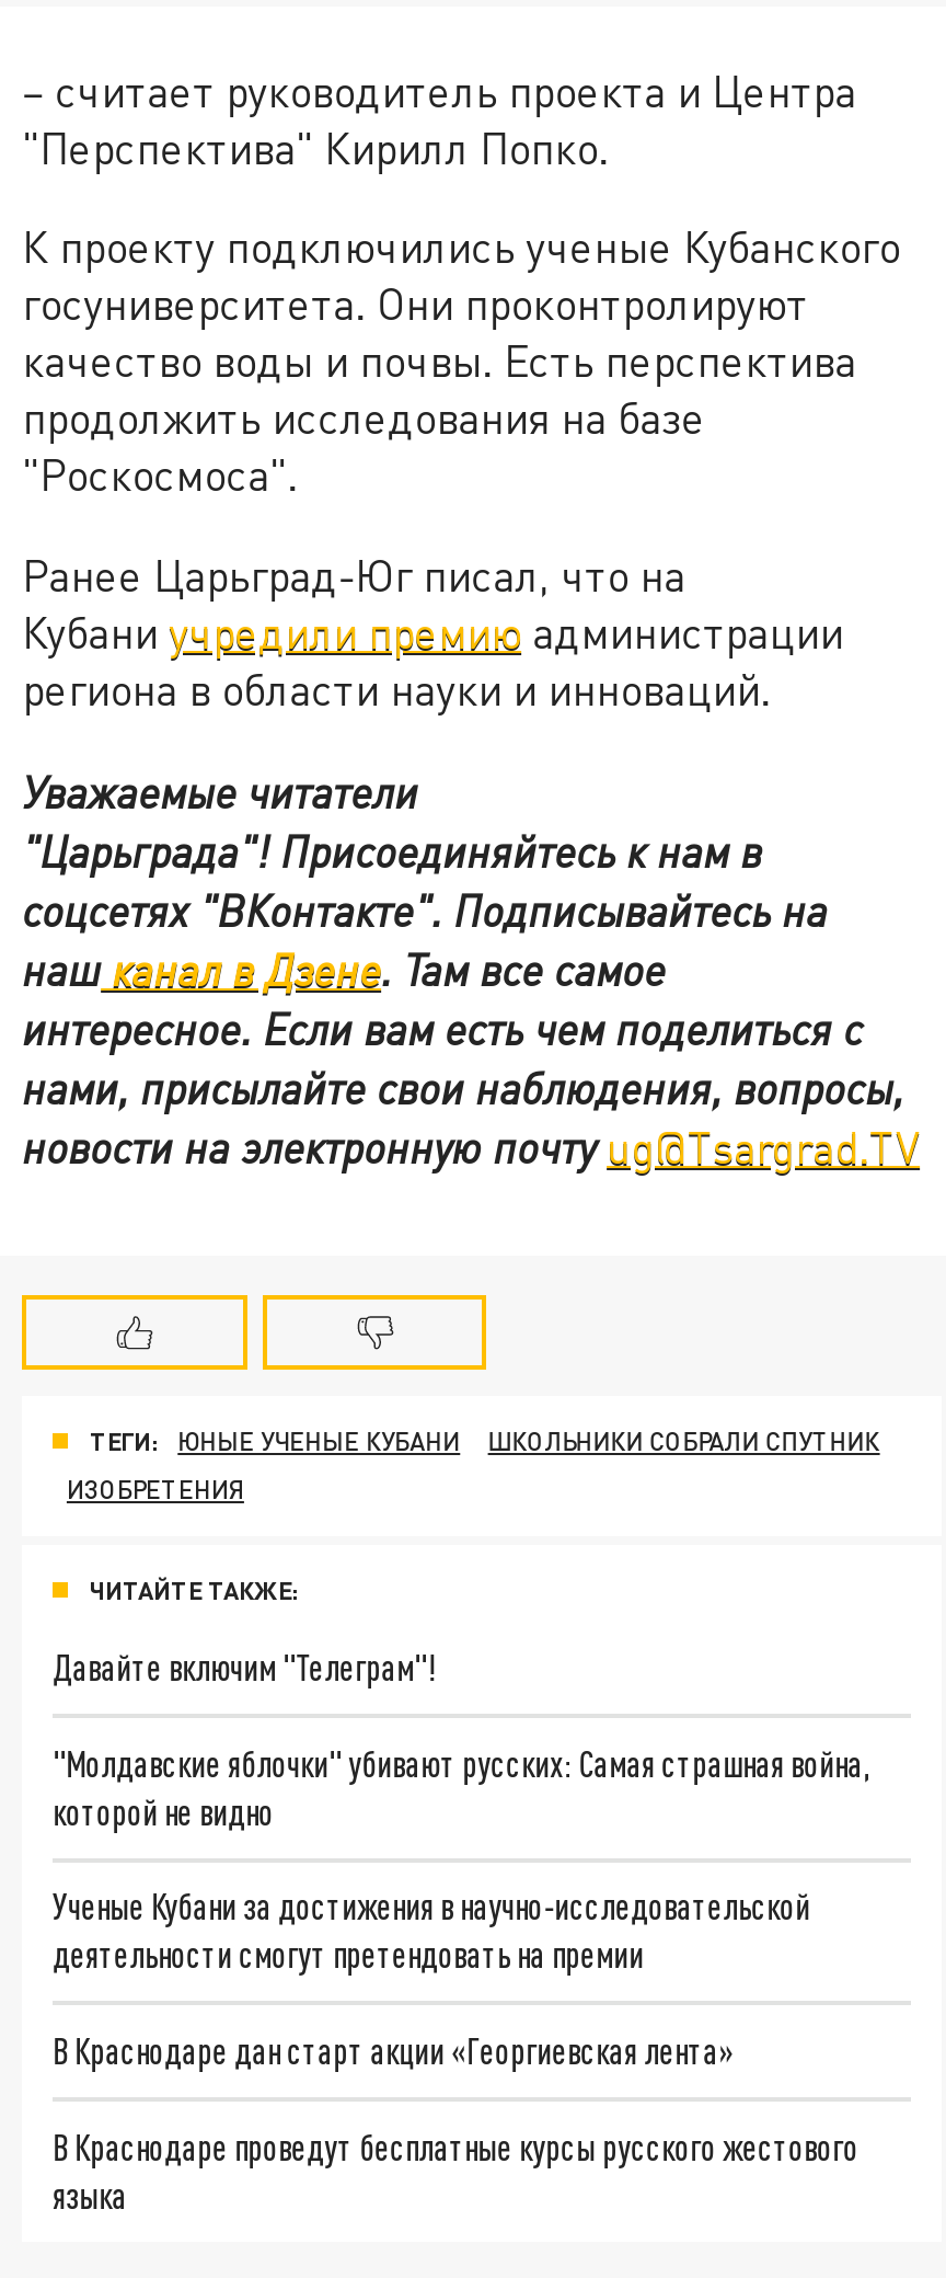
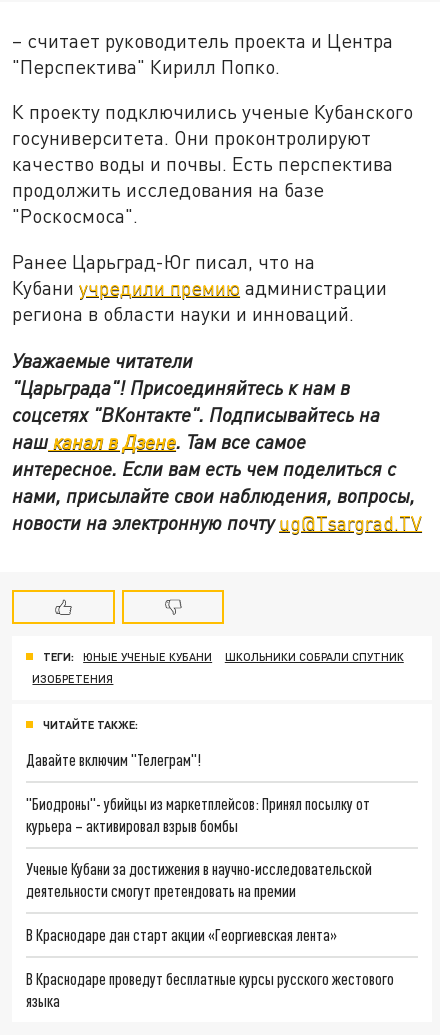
[53,1742,870,1831] "Молдавские яблочки" убивают русских: Самая страшная война, | которой не видно -> [26,794,370,835] "Биодроны"- убийцы из маркетплейсов: Принял посылку от | курьера – активировал взрыв бомбы

